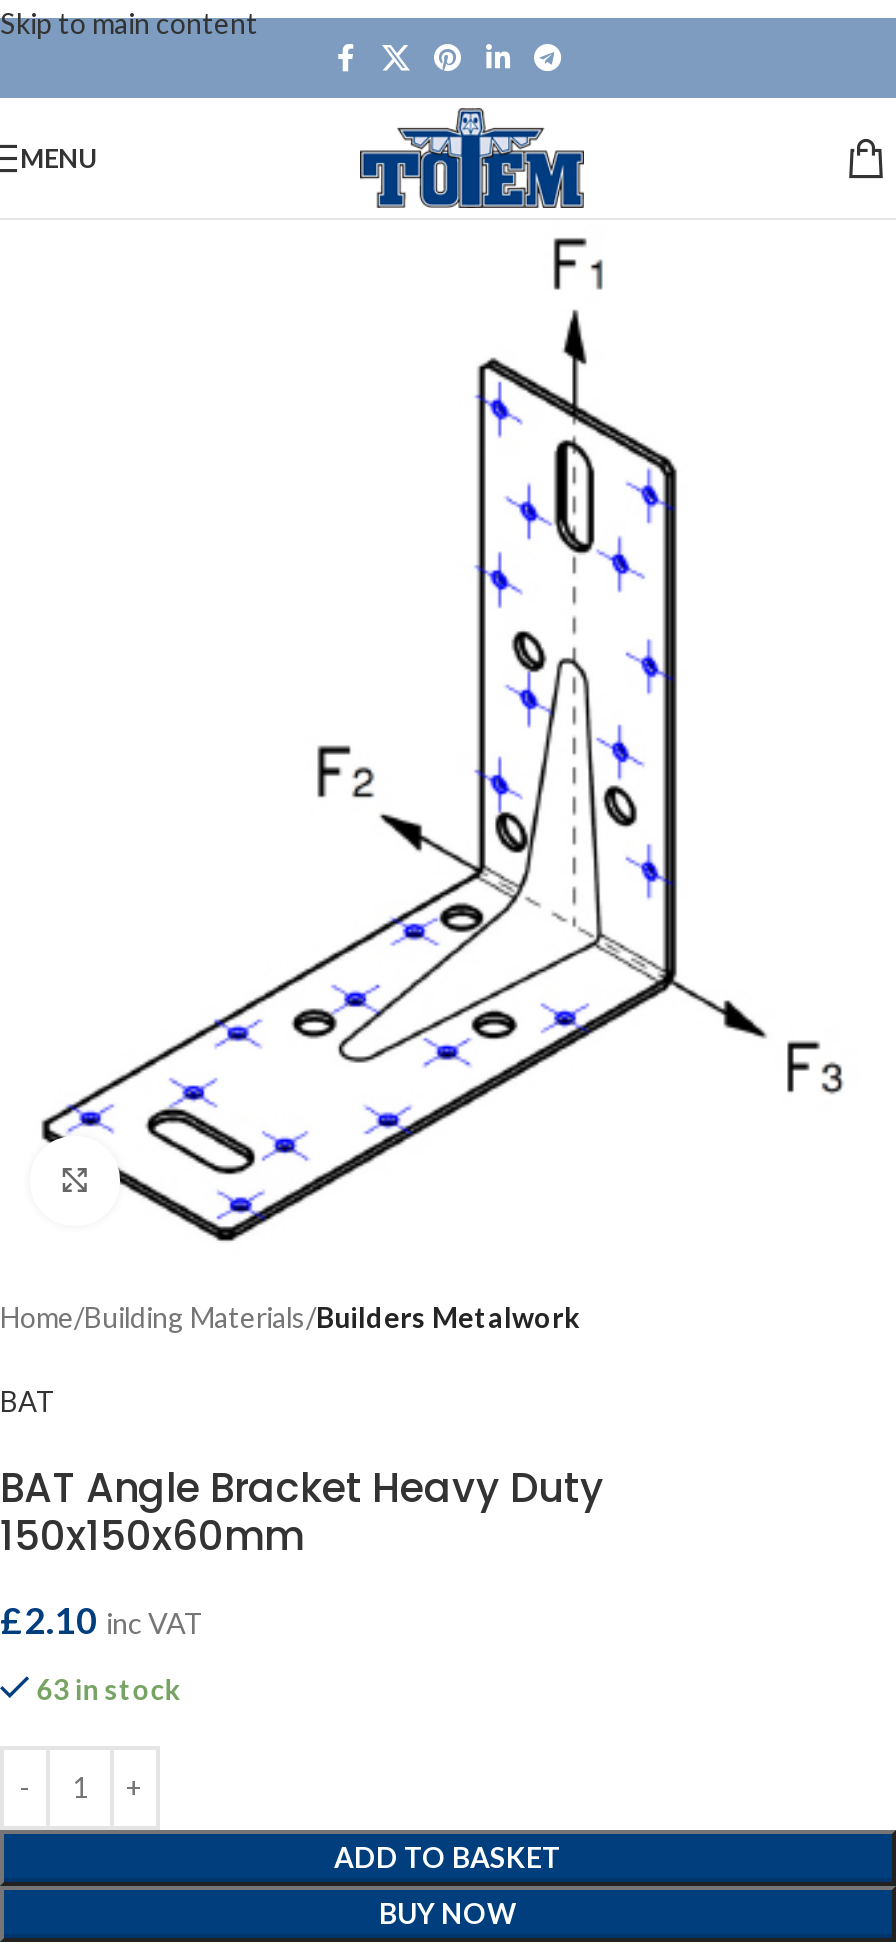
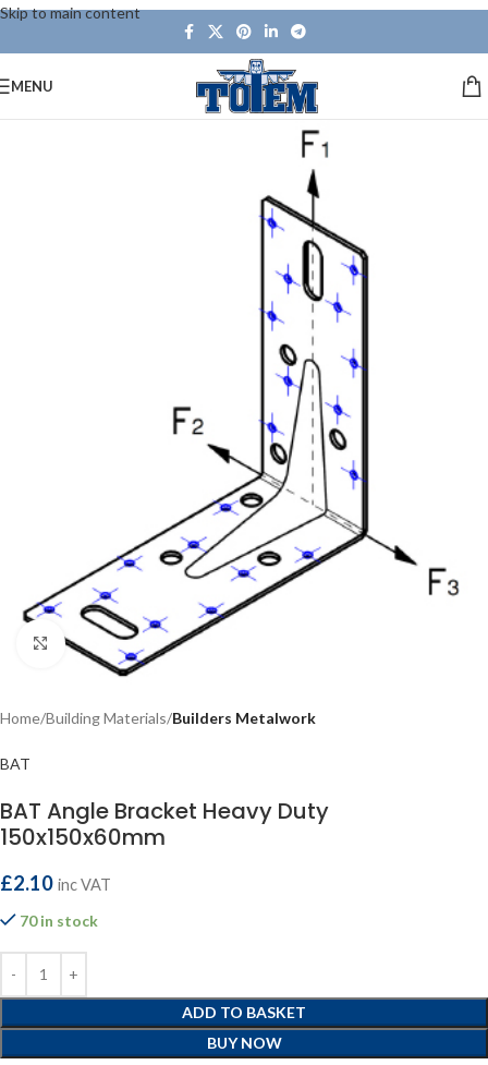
[36,1671,180,1705] 63 in stock -> [20,911,98,929] 70 in stock

